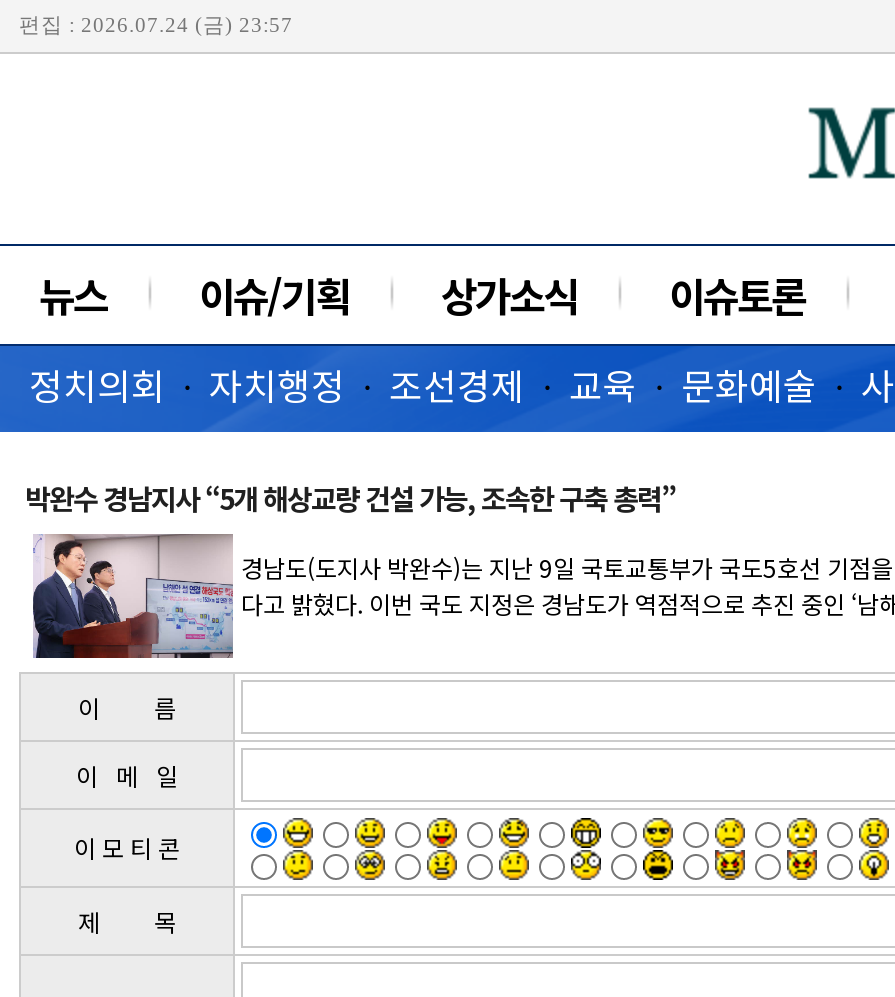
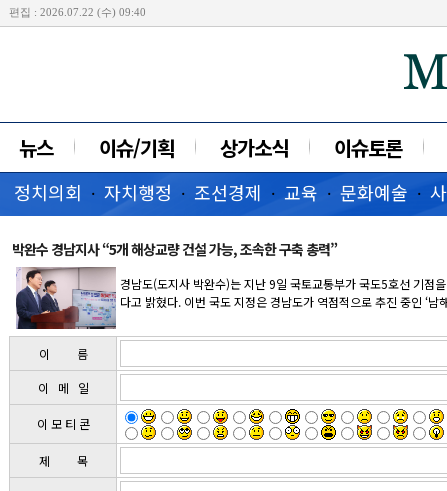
[19,14,293,36] 편집 : 2026.07.24 (금) 23:57 -> [9,7,146,18] 편집 : 2026.07.22 (수) 09:40

